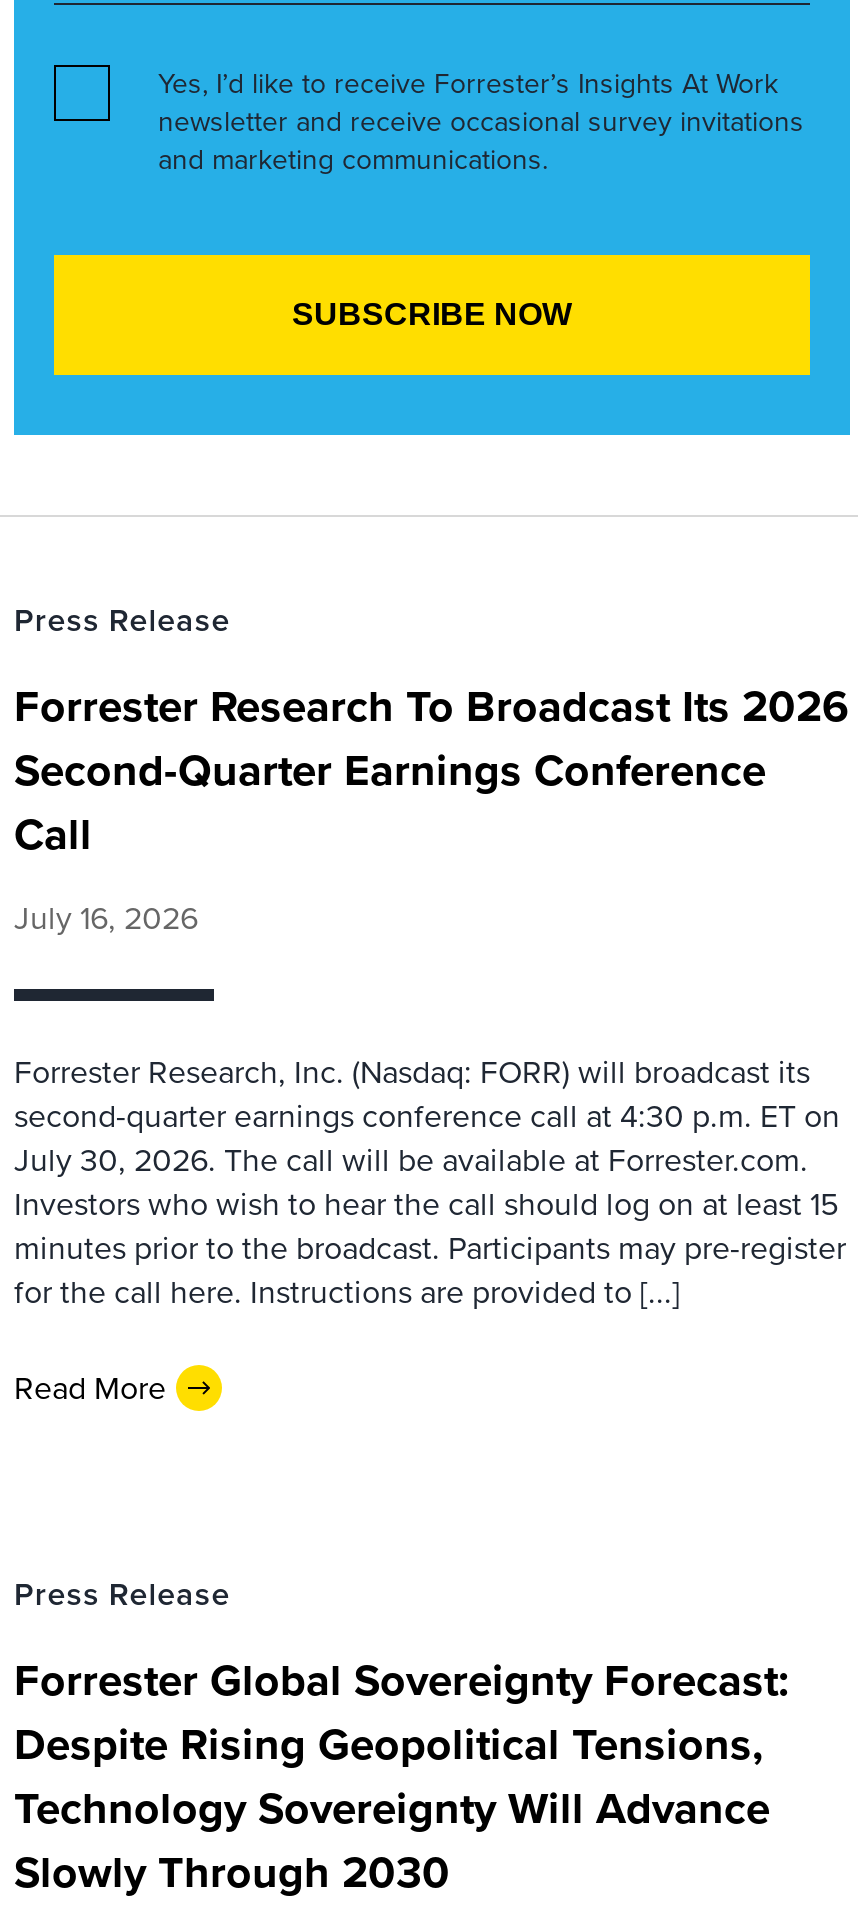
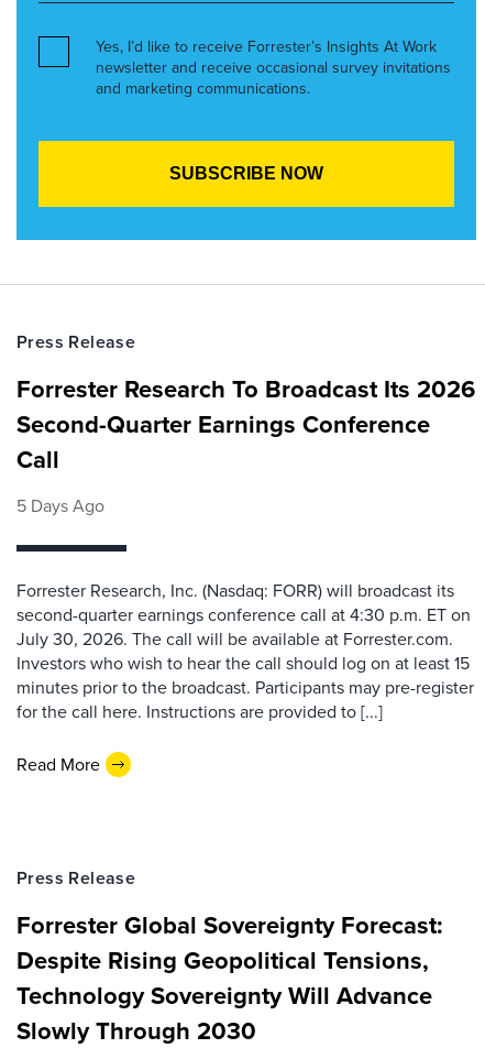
[14,895,198,941] July 16, 2026 -> [16,493,104,518] 5 Days Ago

